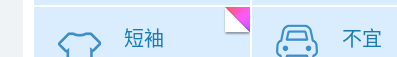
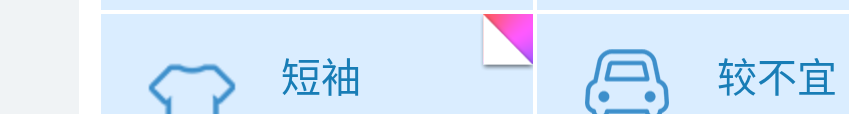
[342,28,382,50] 不宜 -> [717,56,837,100] 较不宜

